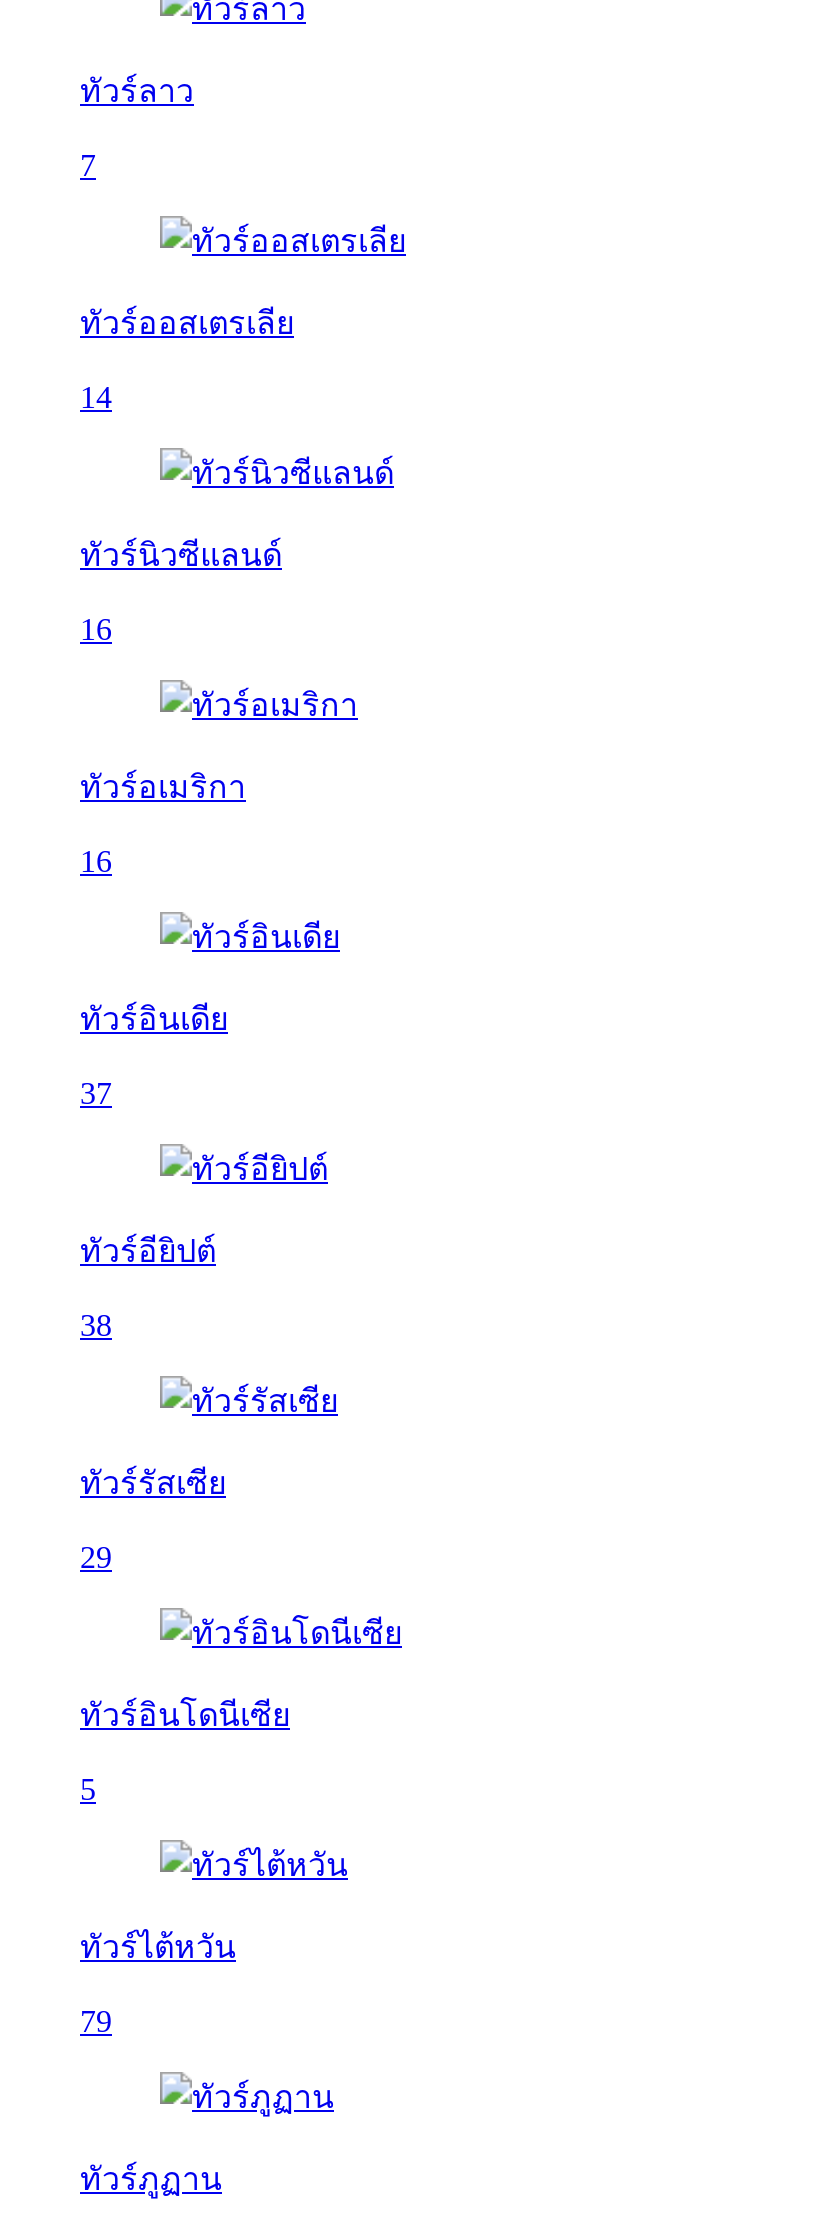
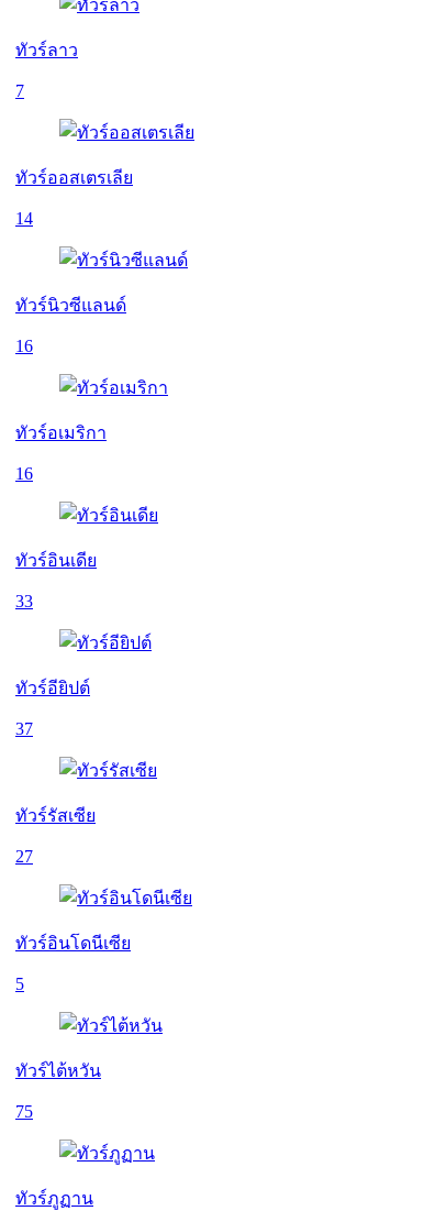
[80,1076,112,1110] 37 -> [15,592,33,610] 33
[80,1308,112,1342] 38 -> [15,719,33,738] 37
[80,1540,112,1574] 29 -> [15,847,33,866] 27
[80,2004,112,2038] 79 -> [15,1102,33,1121] 75

